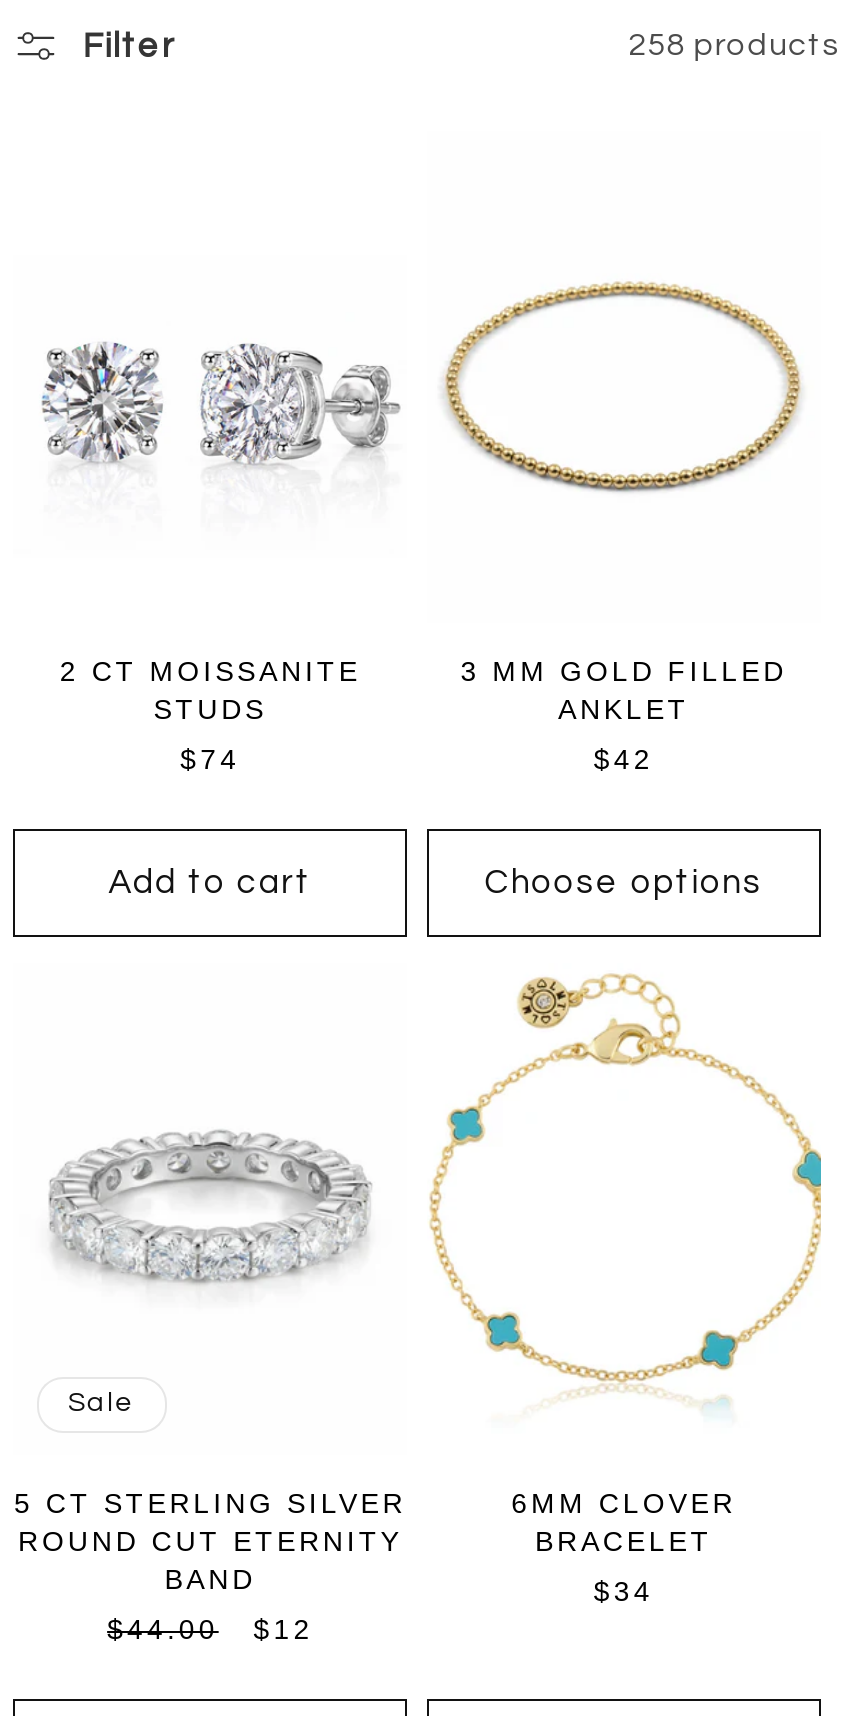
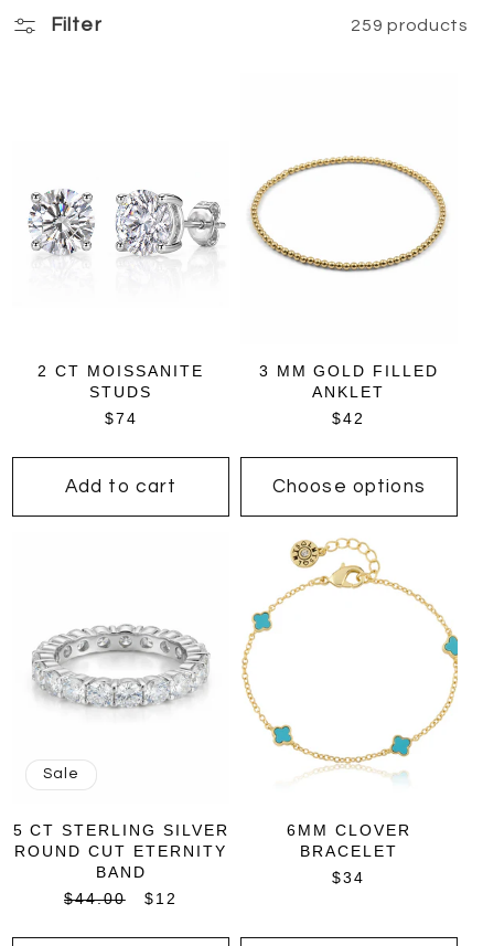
[628,30,841,62] 258 products -> [351,16,468,34] 259 products

